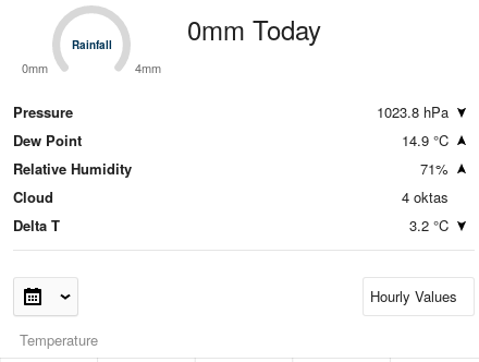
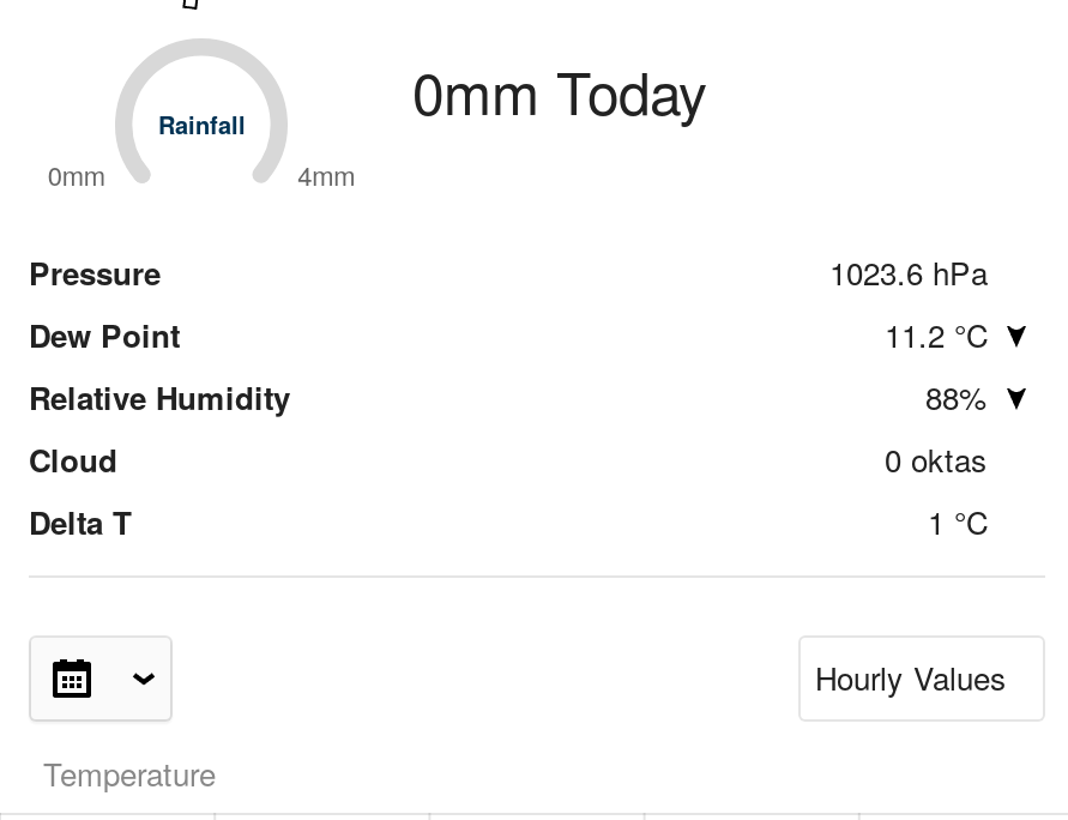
[377,101,449,122] 1023.8 hPa -> [829,249,988,295] 1023.6 hPa
[402,130,449,150] 14.9 °C -> [885,312,988,357] 11.2 °C
[420,158,449,179] 71% -> [925,374,988,420] 88%
[402,186,449,207] 4 oktas -> [885,436,988,482] 0 oktas
[409,215,449,236] 3.2 °C -> [928,499,988,544] 1 °C

